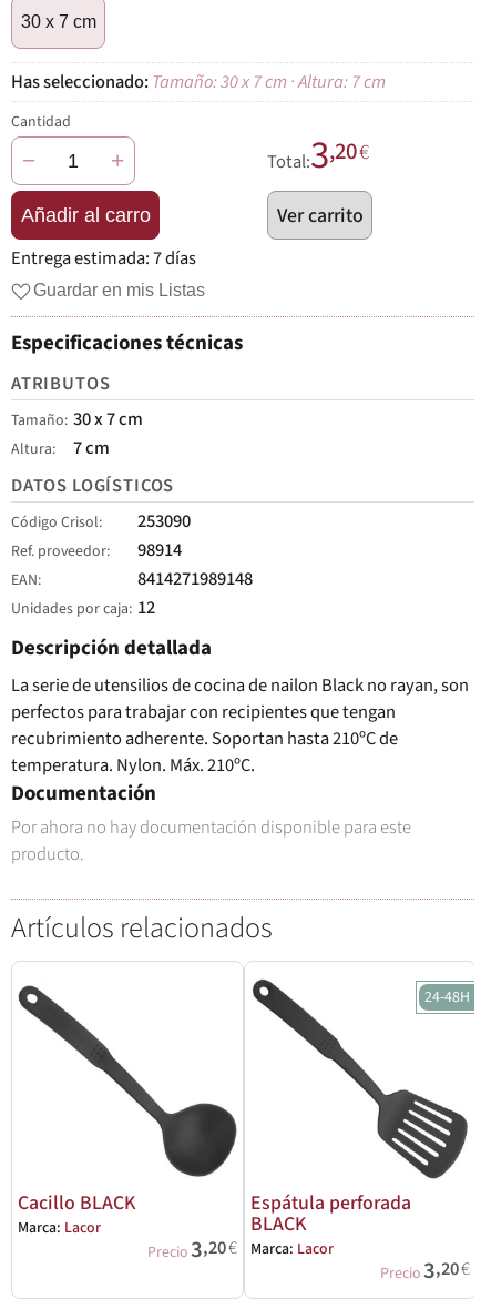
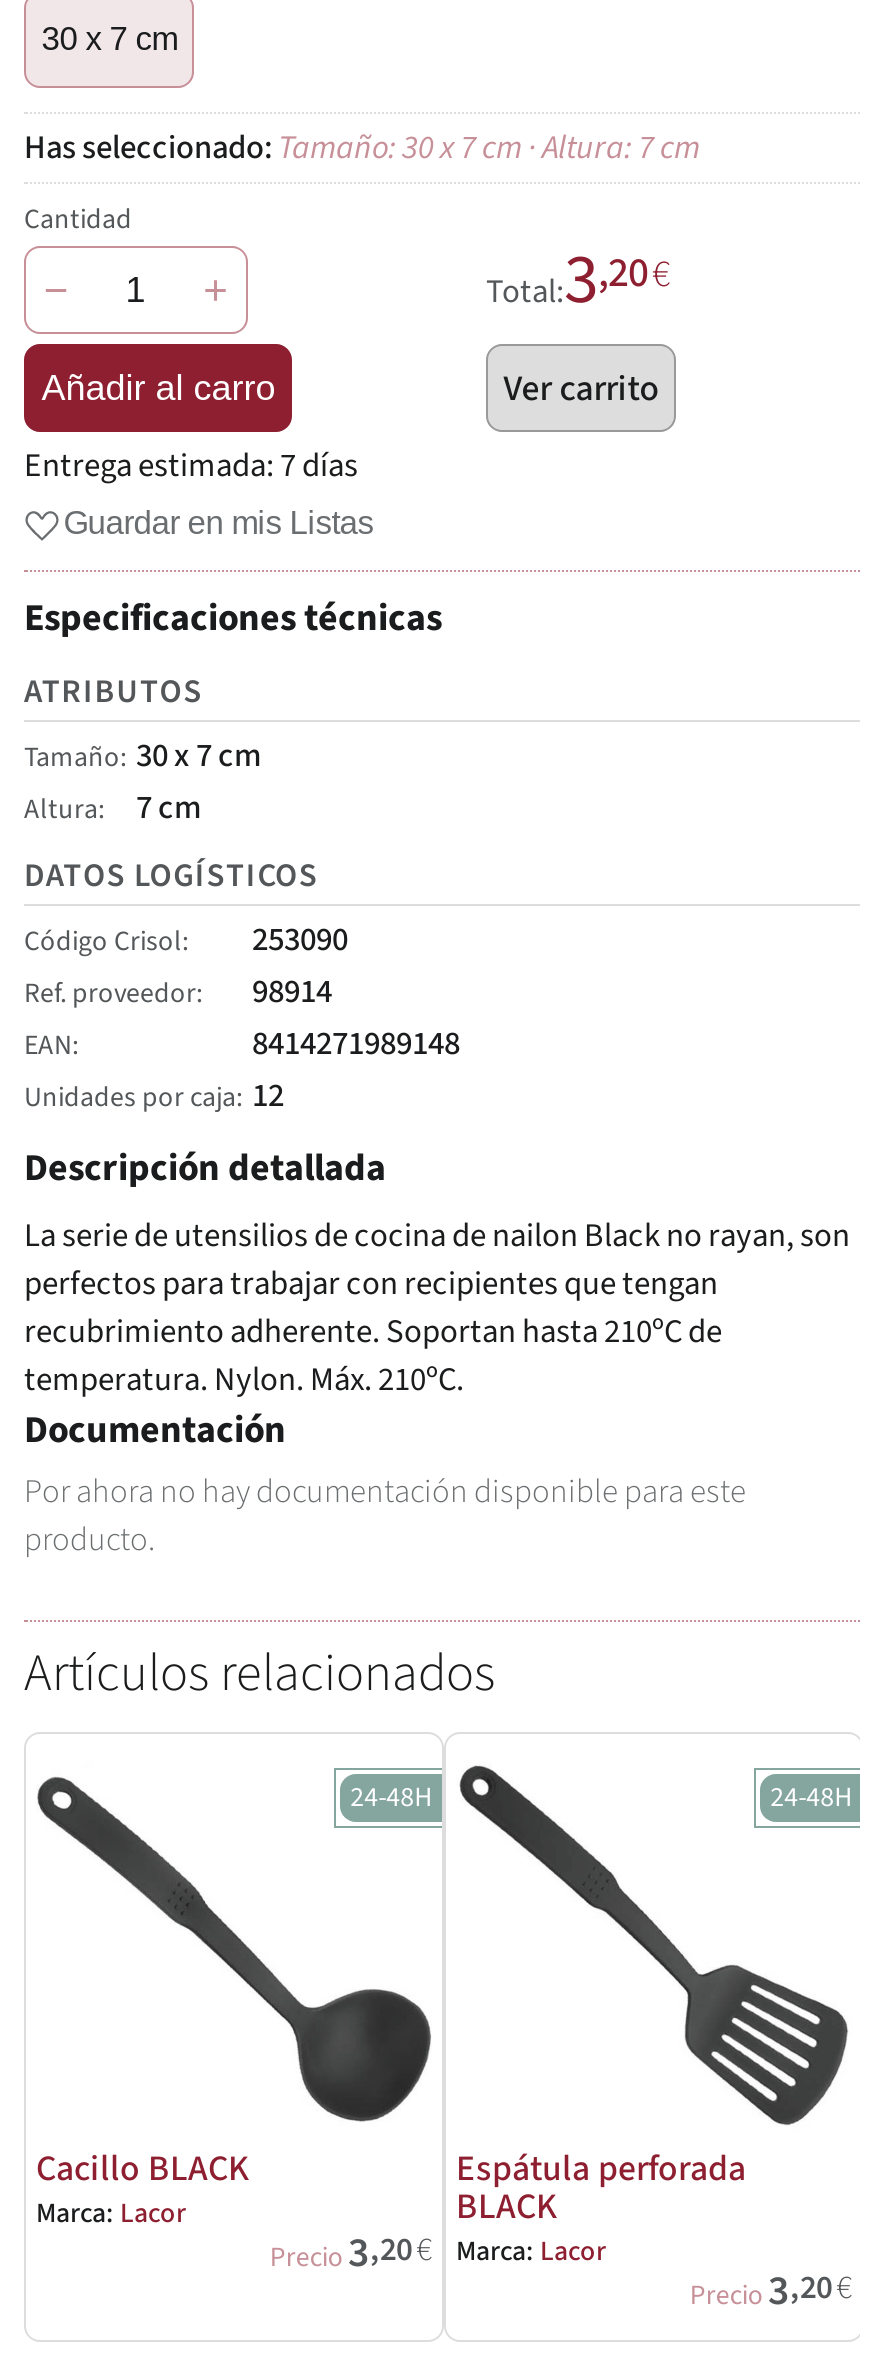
none -> [350,1779,432,1819] 24-48H

